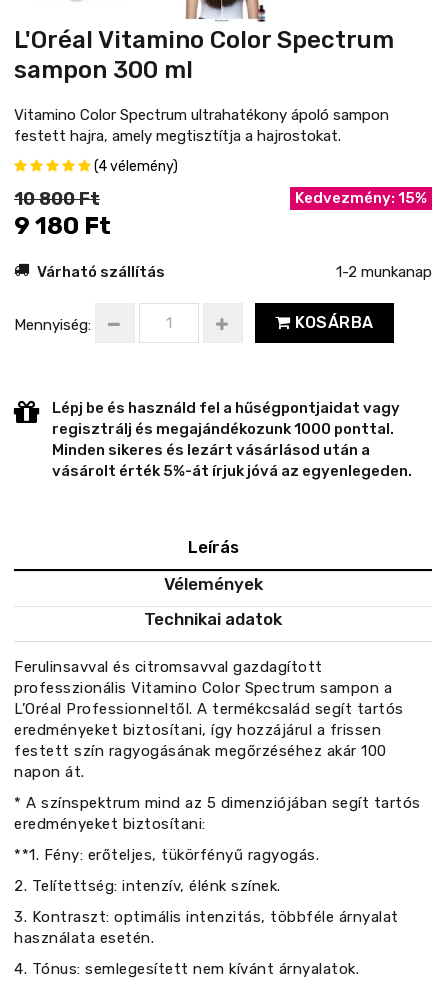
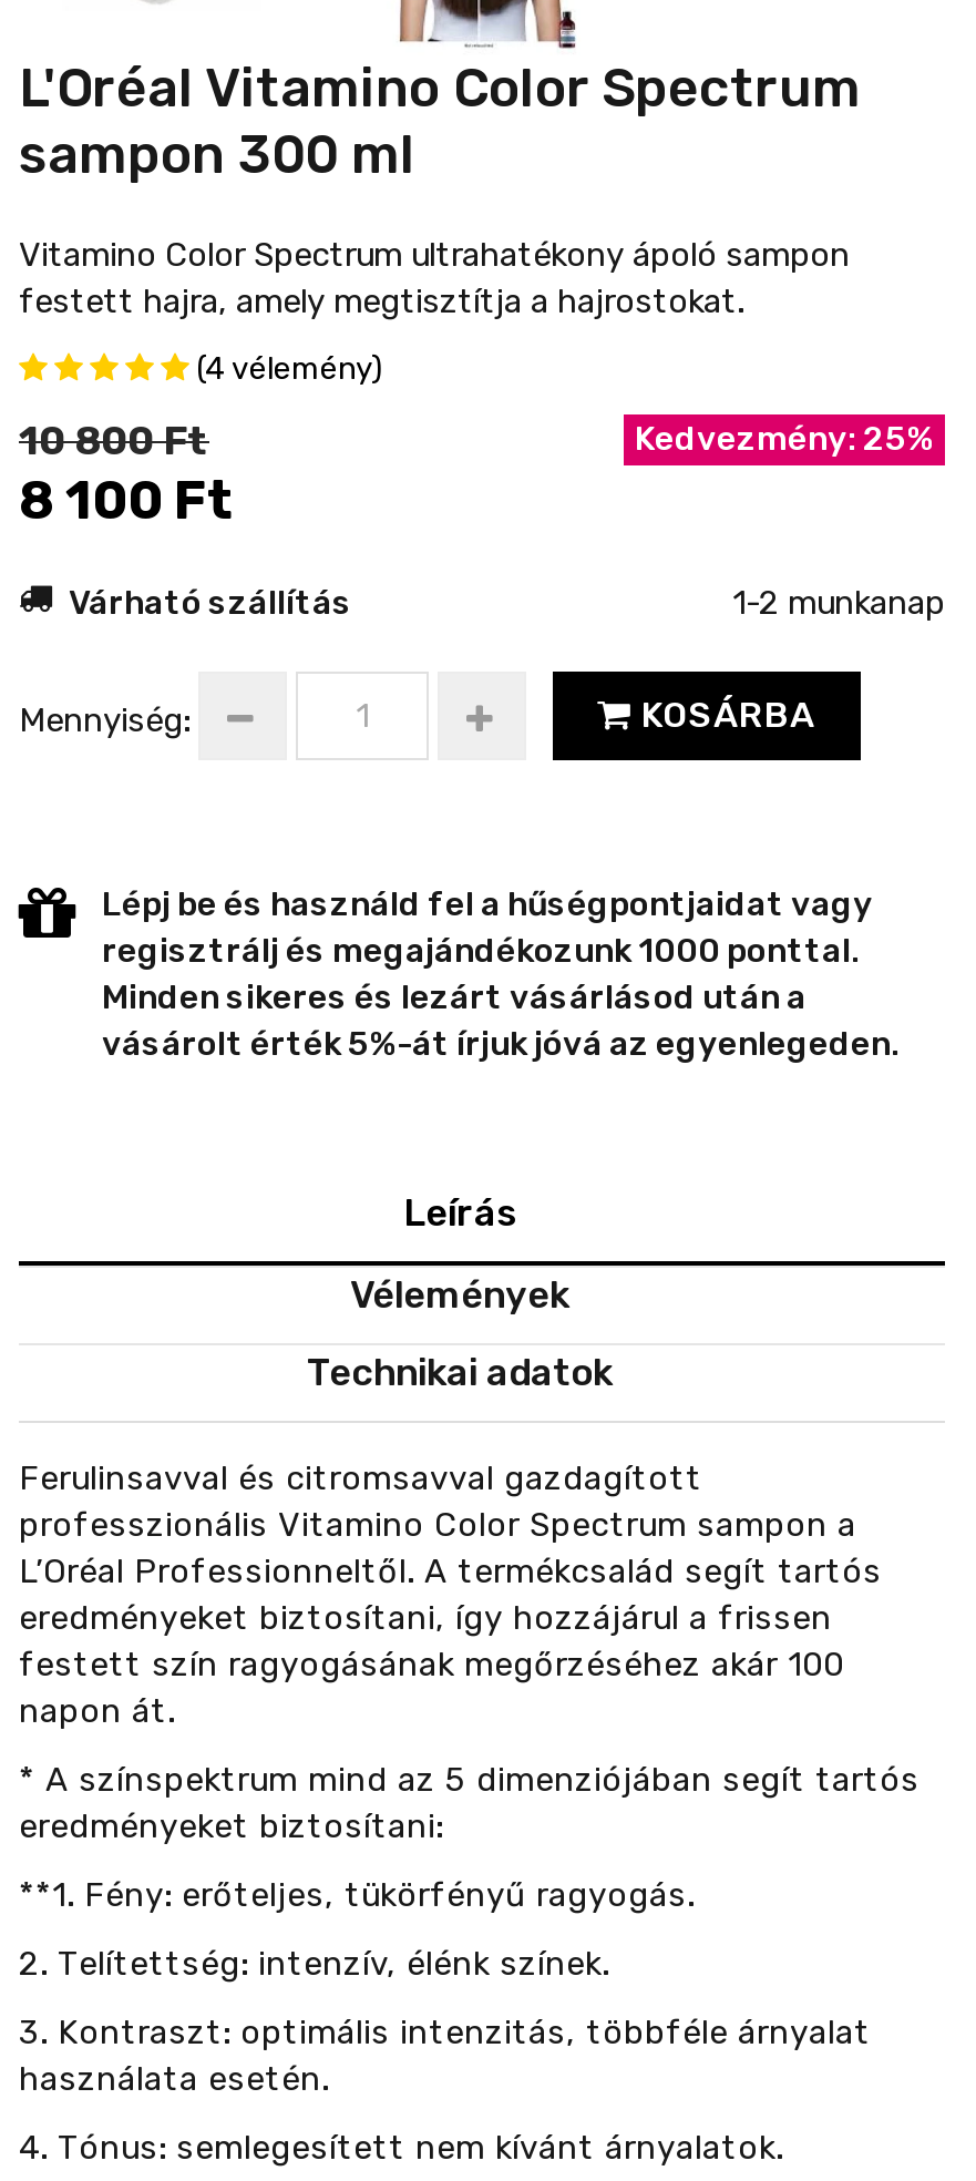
[295,189,427,207] Kedvezmény: 15% -> [635,419,934,459] Kedvezmény: 25%
[14,212,111,240] 9 180 Ft -> [19,470,234,532] 8 100 Ft

